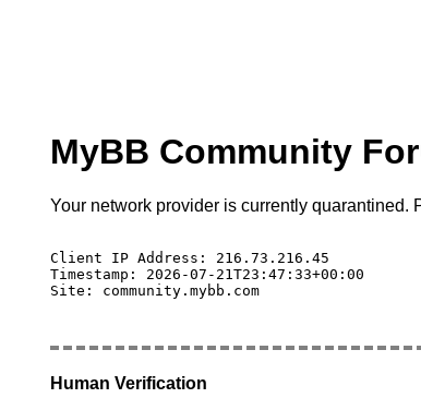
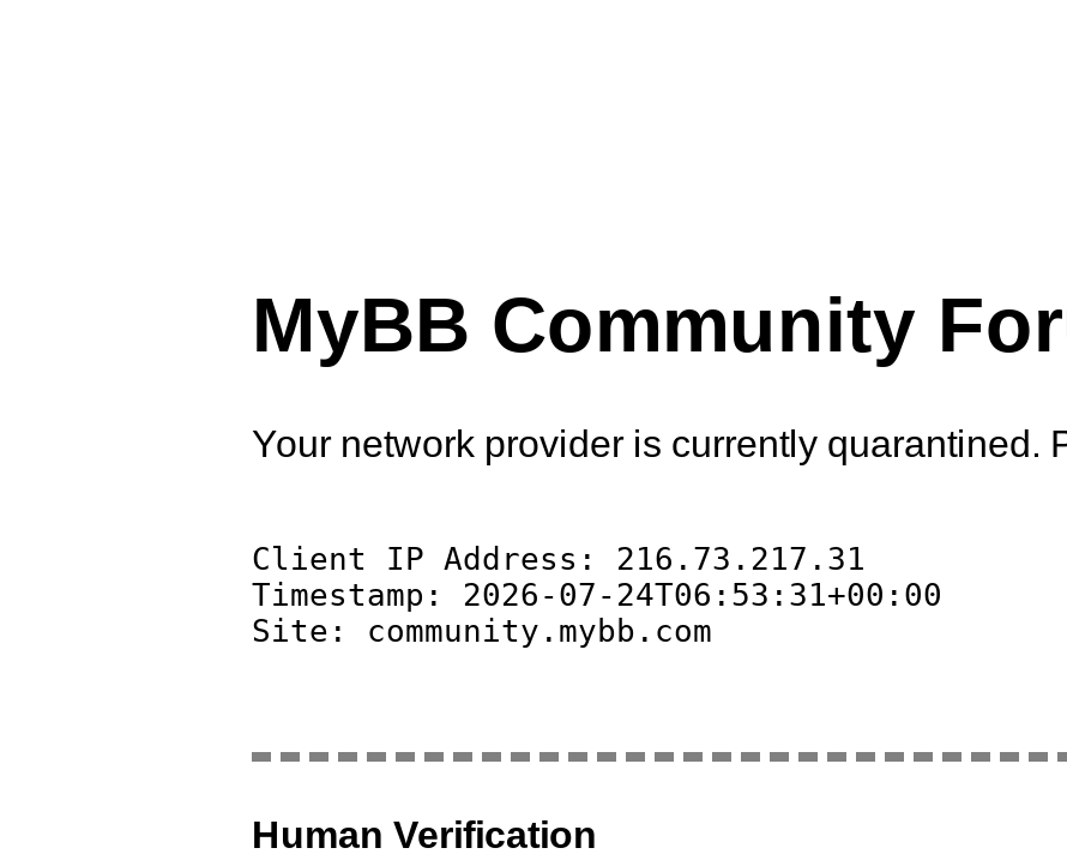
[50,250,338,266] Client IP Address: 216.73.216.45 -> [252,541,885,577] Client IP Address: 216.73.217.31
[50,266,364,282] Timestamp: 2026-07-21T23:47:33+00:00 -> [252,577,942,613] Timestamp: 2026-07-24T06:53:31+00:00

